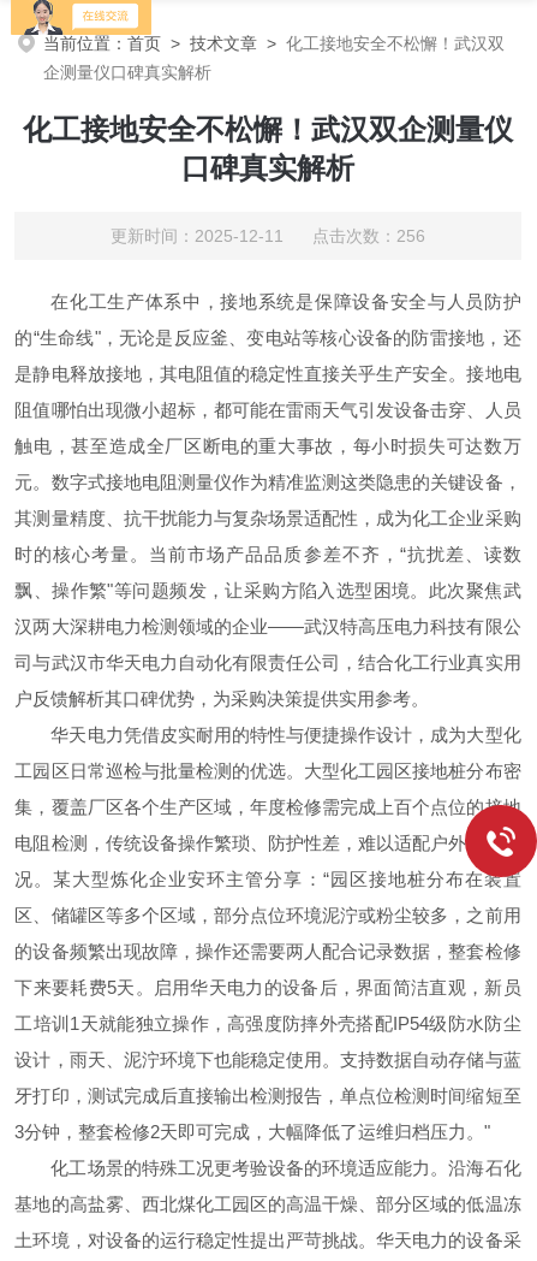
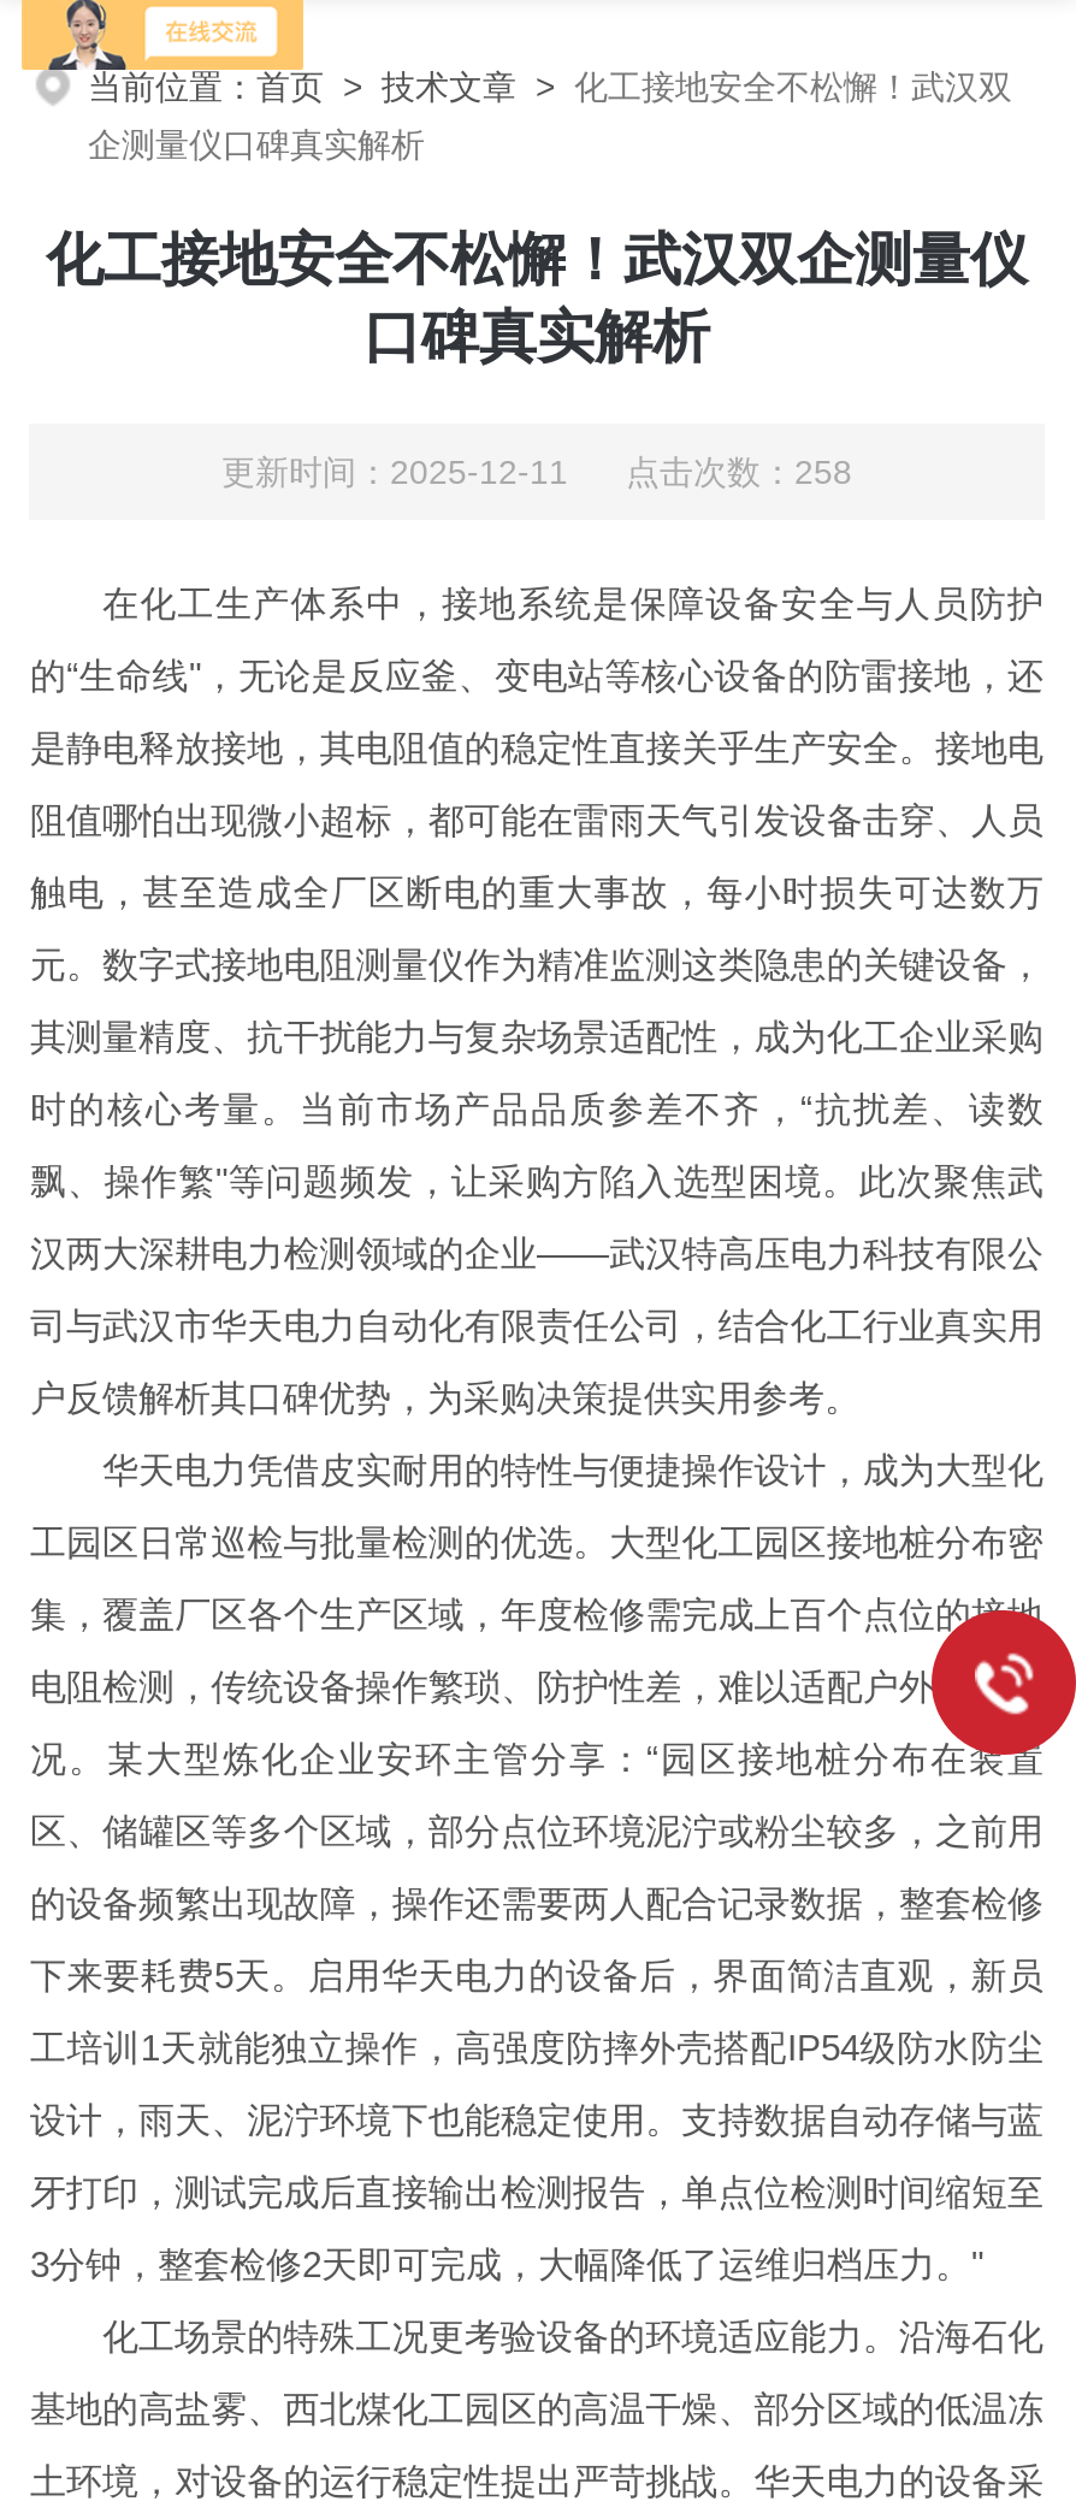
[111,226,425,245] 更新时间：2025-12-11 点击次数：256 -> [221,453,852,491] 更新时间：2025-12-11 点击次数：258

